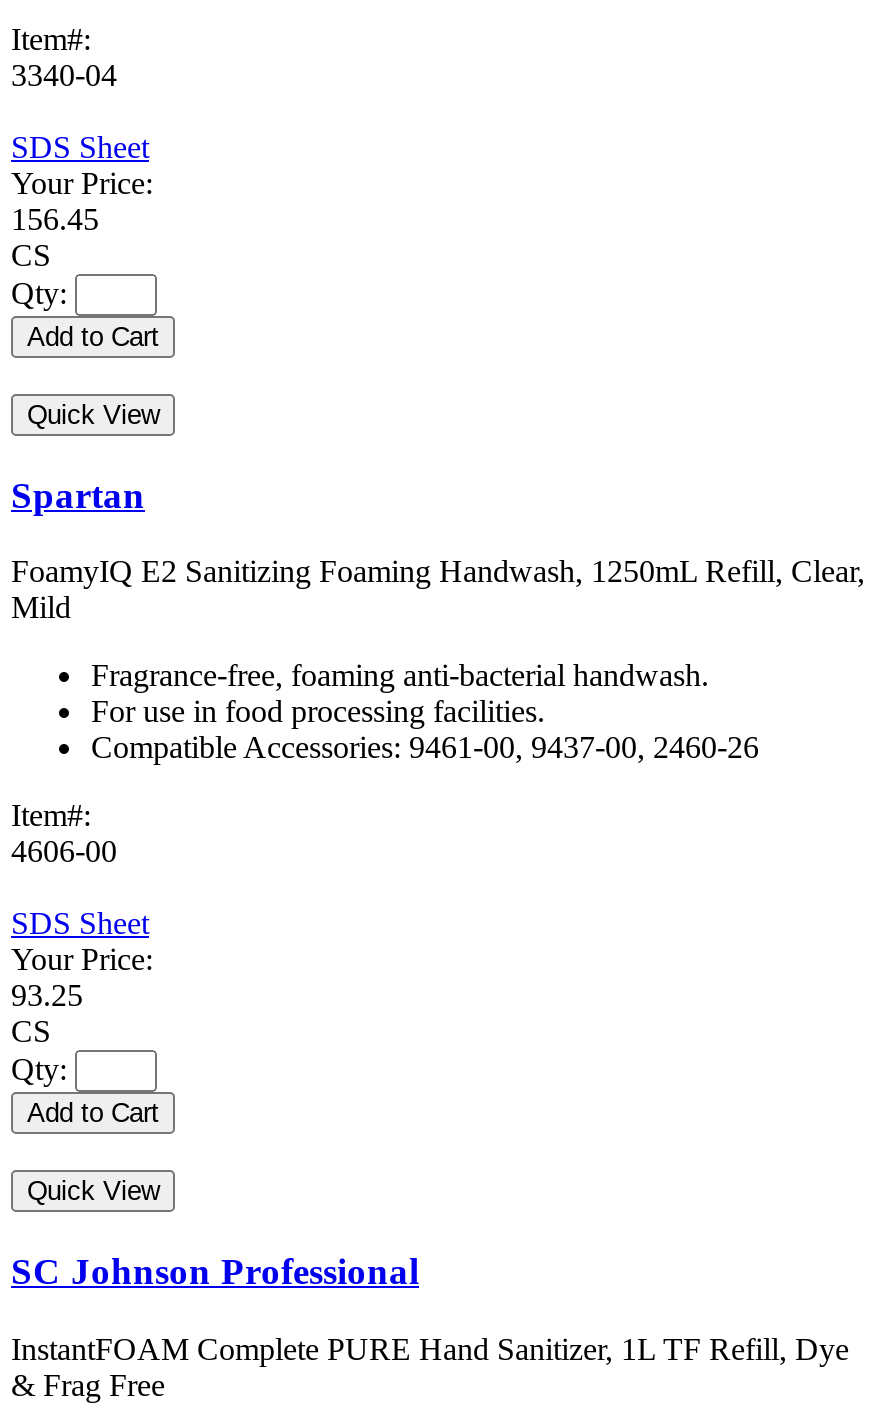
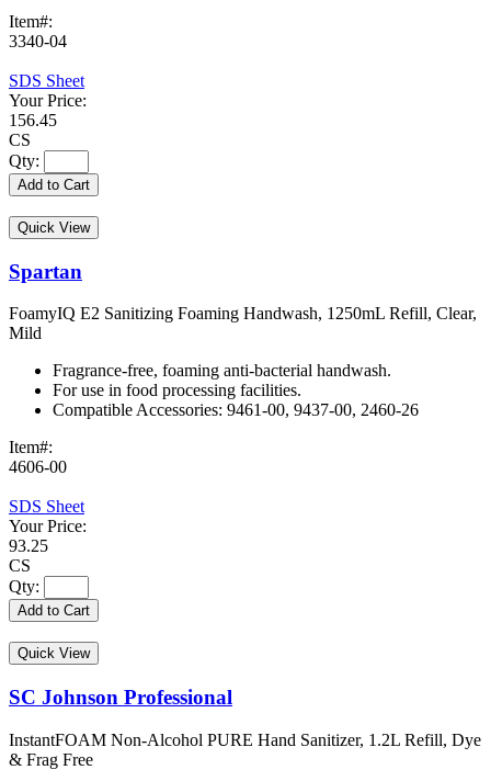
[11,1332,849,1366] InstantFOAM Complete PURE Hand Sanitizer, 1L TF Refill, Dye -> [9,730,481,749] InstantFOAM Non-Alcohol PURE Hand Sanitizer, 1.2L Refill, Dye

